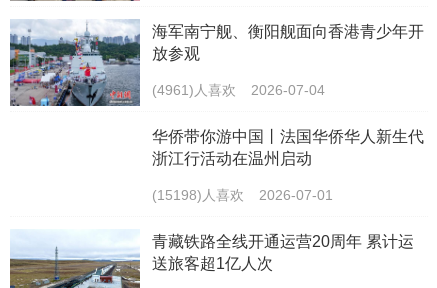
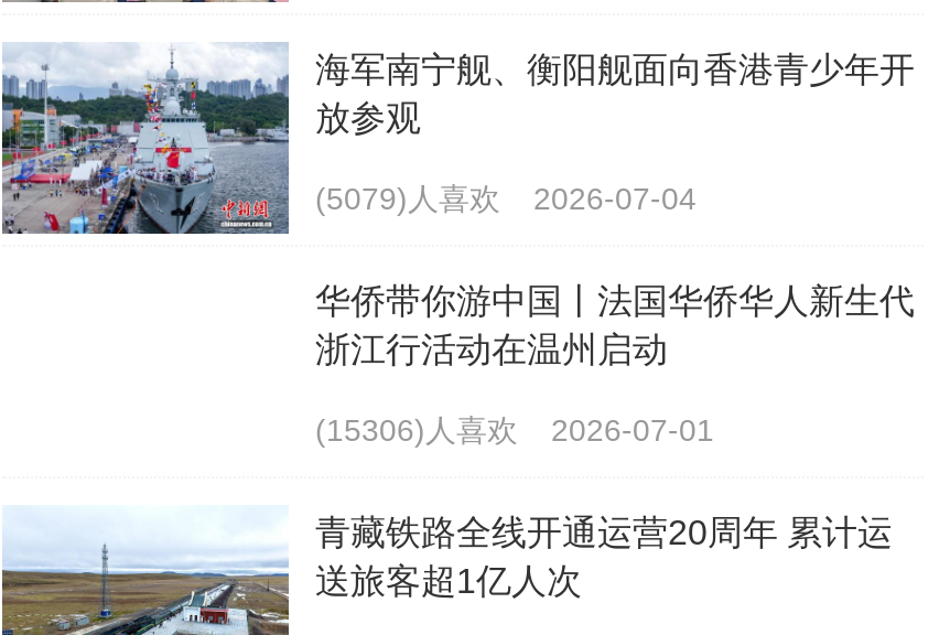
[152,82,325,98] (4961)人喜欢 2026-07-04 -> [315,181,697,217] (5079)人喜欢 2026-07-04
[152,187,333,203] (15198)人喜欢 2026-07-01 -> [315,413,714,448] (15306)人喜欢 2026-07-01

